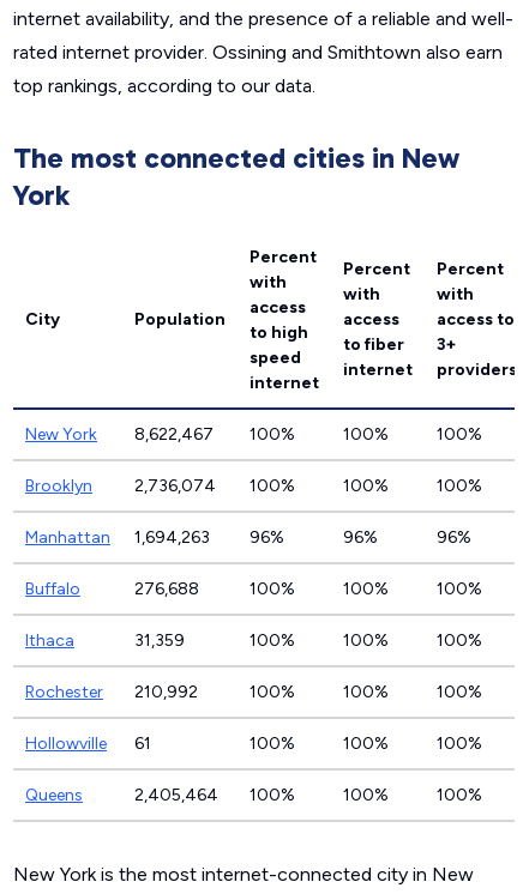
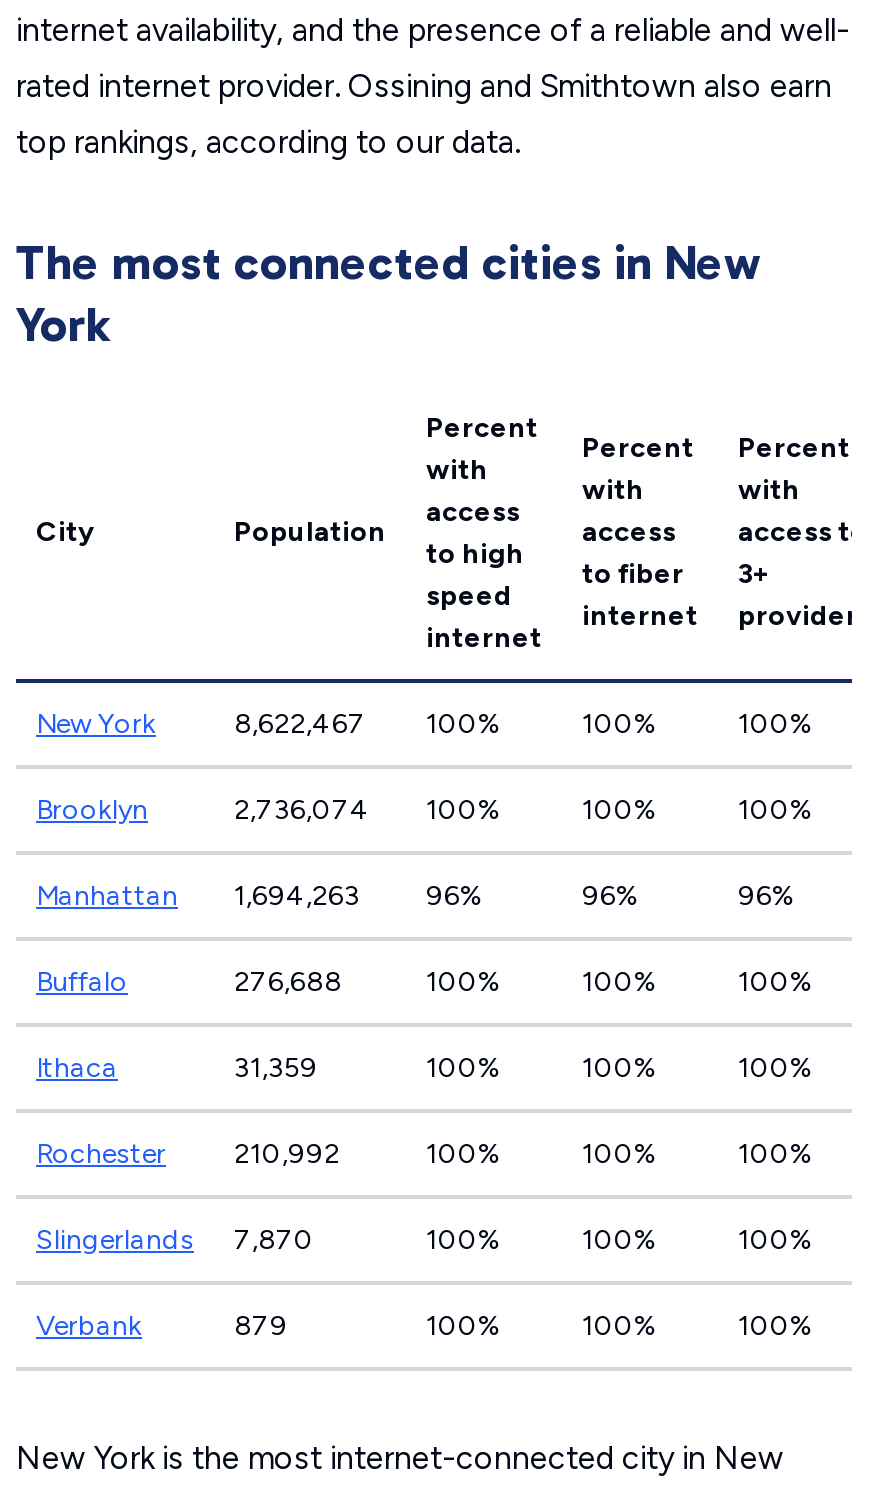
[25,733,151,754] Hollowville | 61 -> [36,1223,314,1257] Slingerlands | 7,870
[25,785,218,805] Queens | 2,405,464 -> [36,1309,288,1343] Verbank | 879

